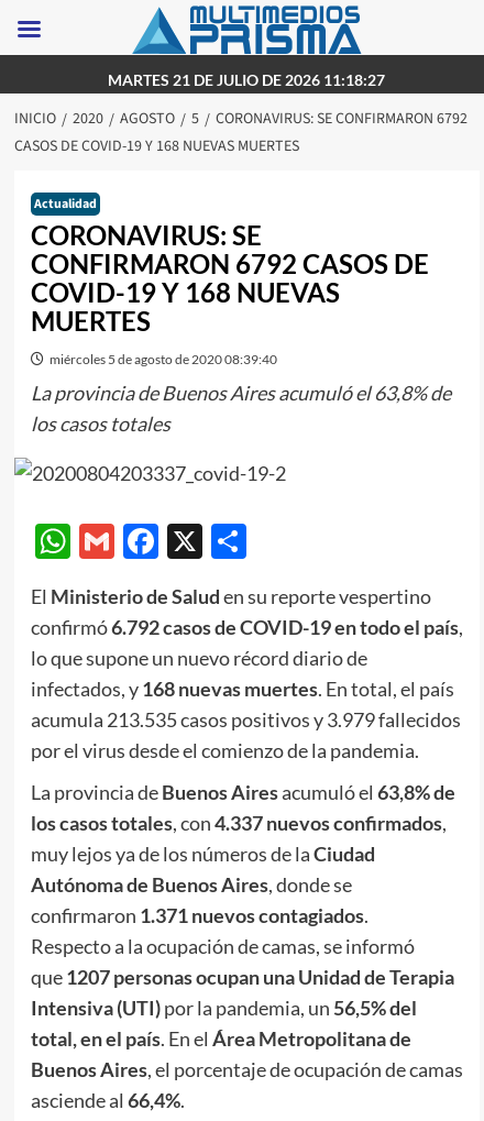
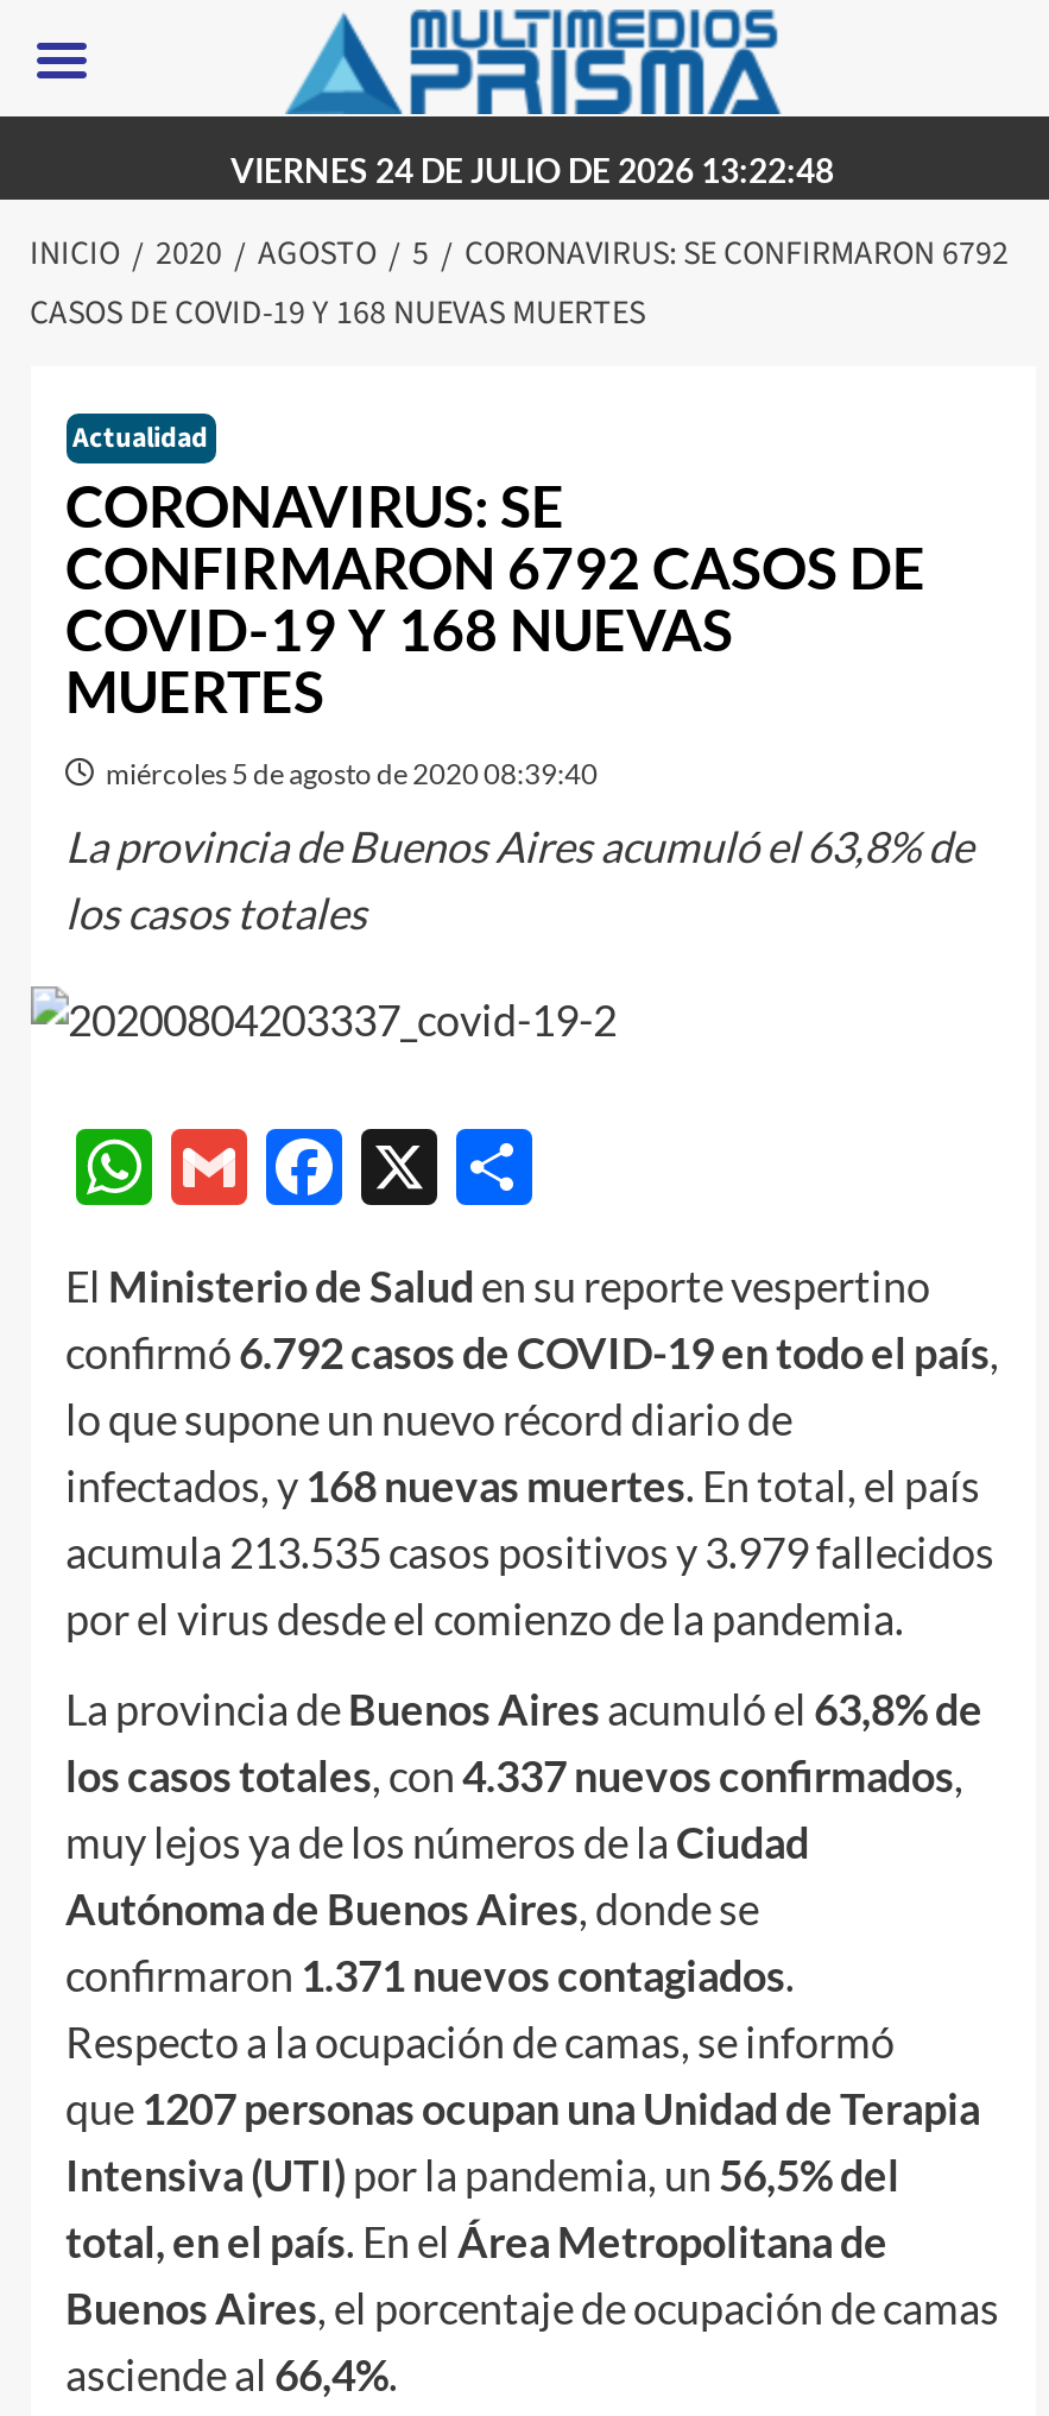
[108,70,385,89] MARTES 21 DE JULIO DE 2026 11:18:27 -> [230,150,834,190] VIERNES 24 DE JULIO DE 2026 13:22:48

